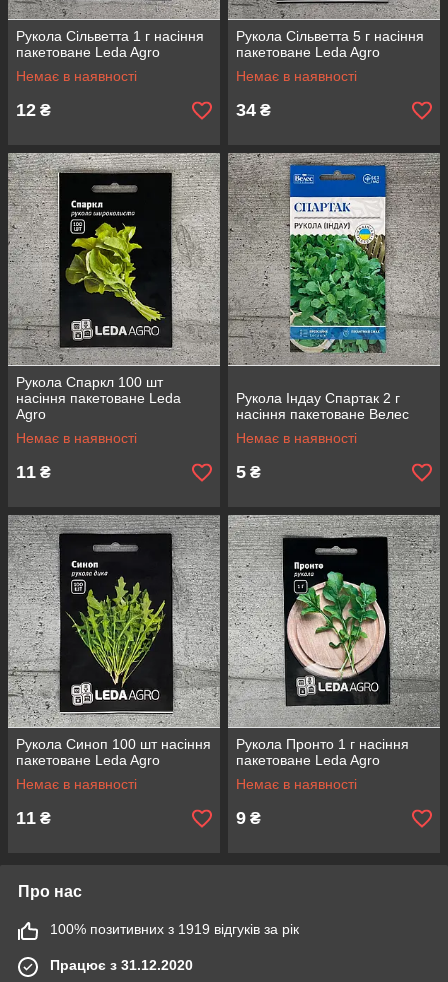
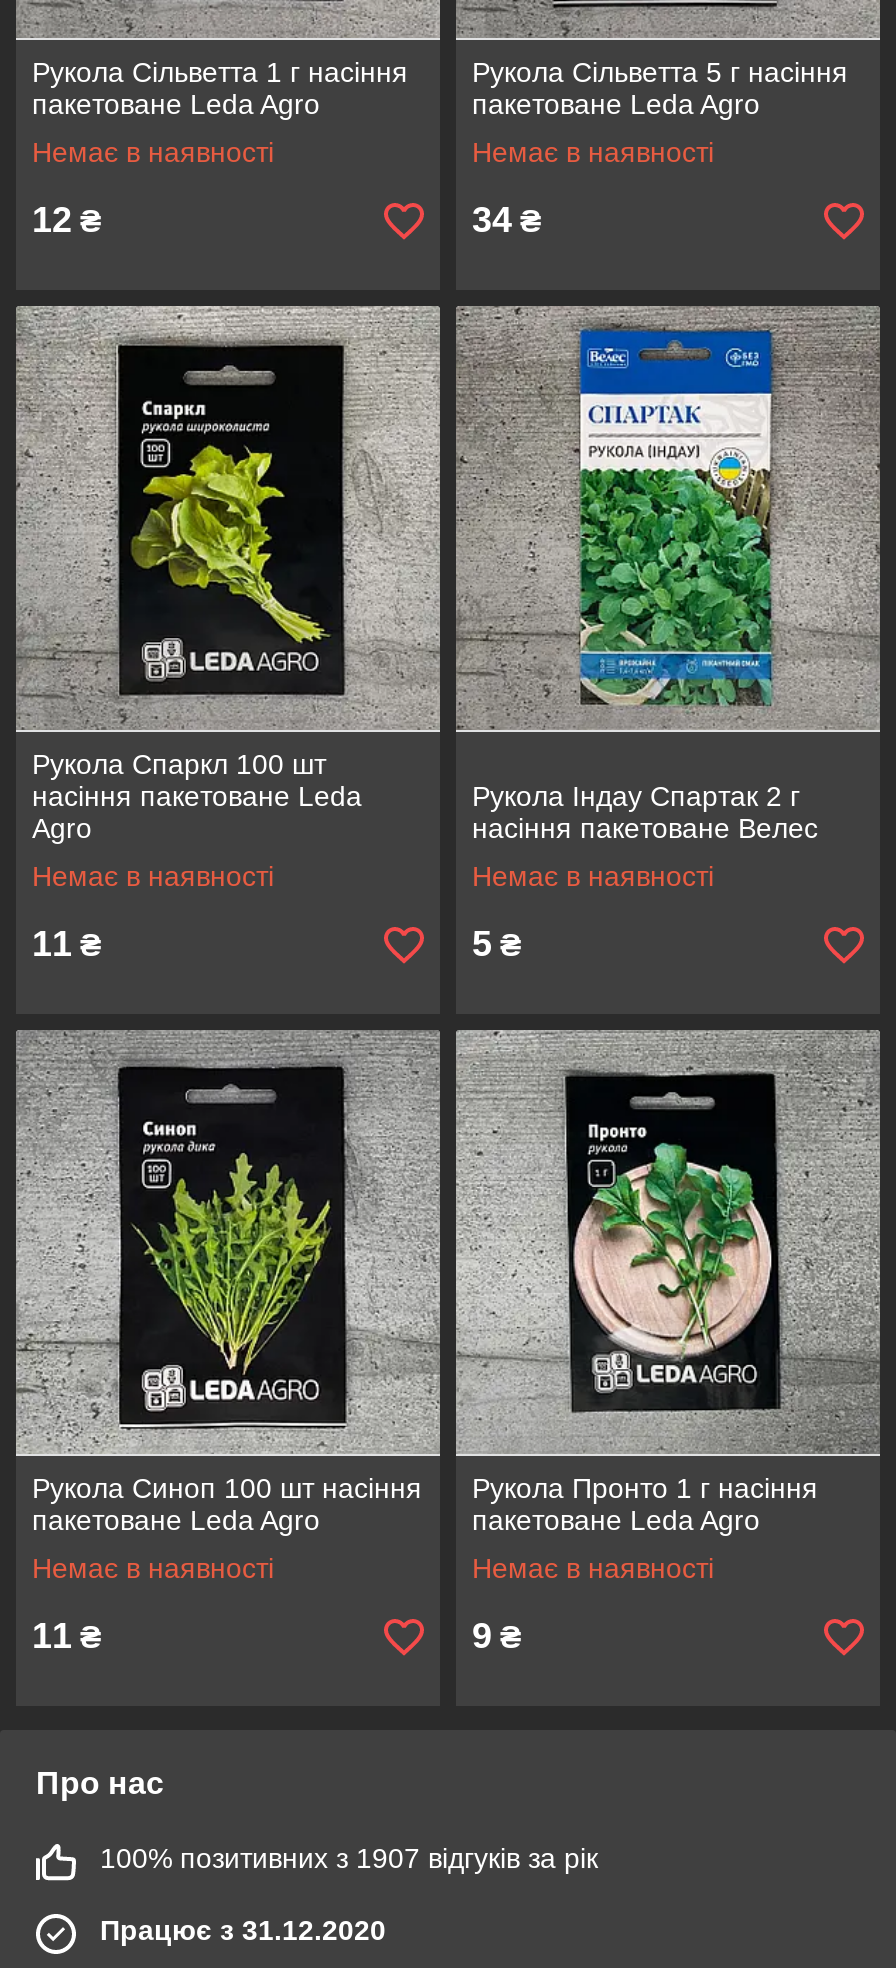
[50,921,299,937] 100% позитивних з 1919 відгуків за рік -> [100,1842,598,1874] 100% позитивних з 1907 відгуків за рік

